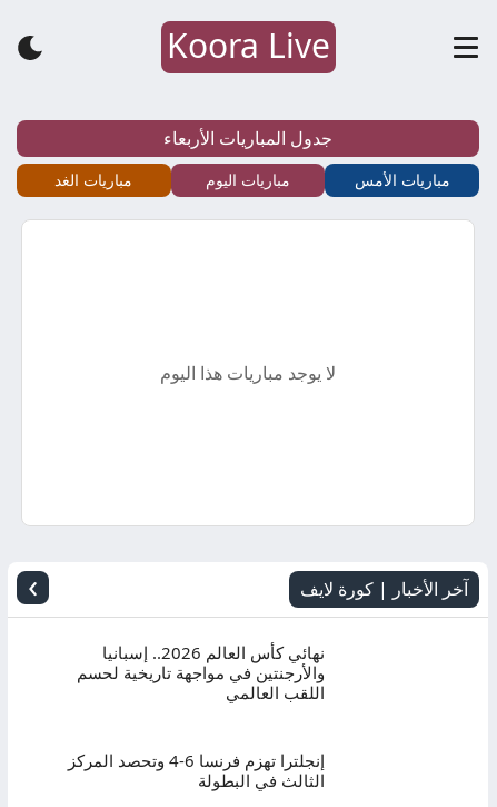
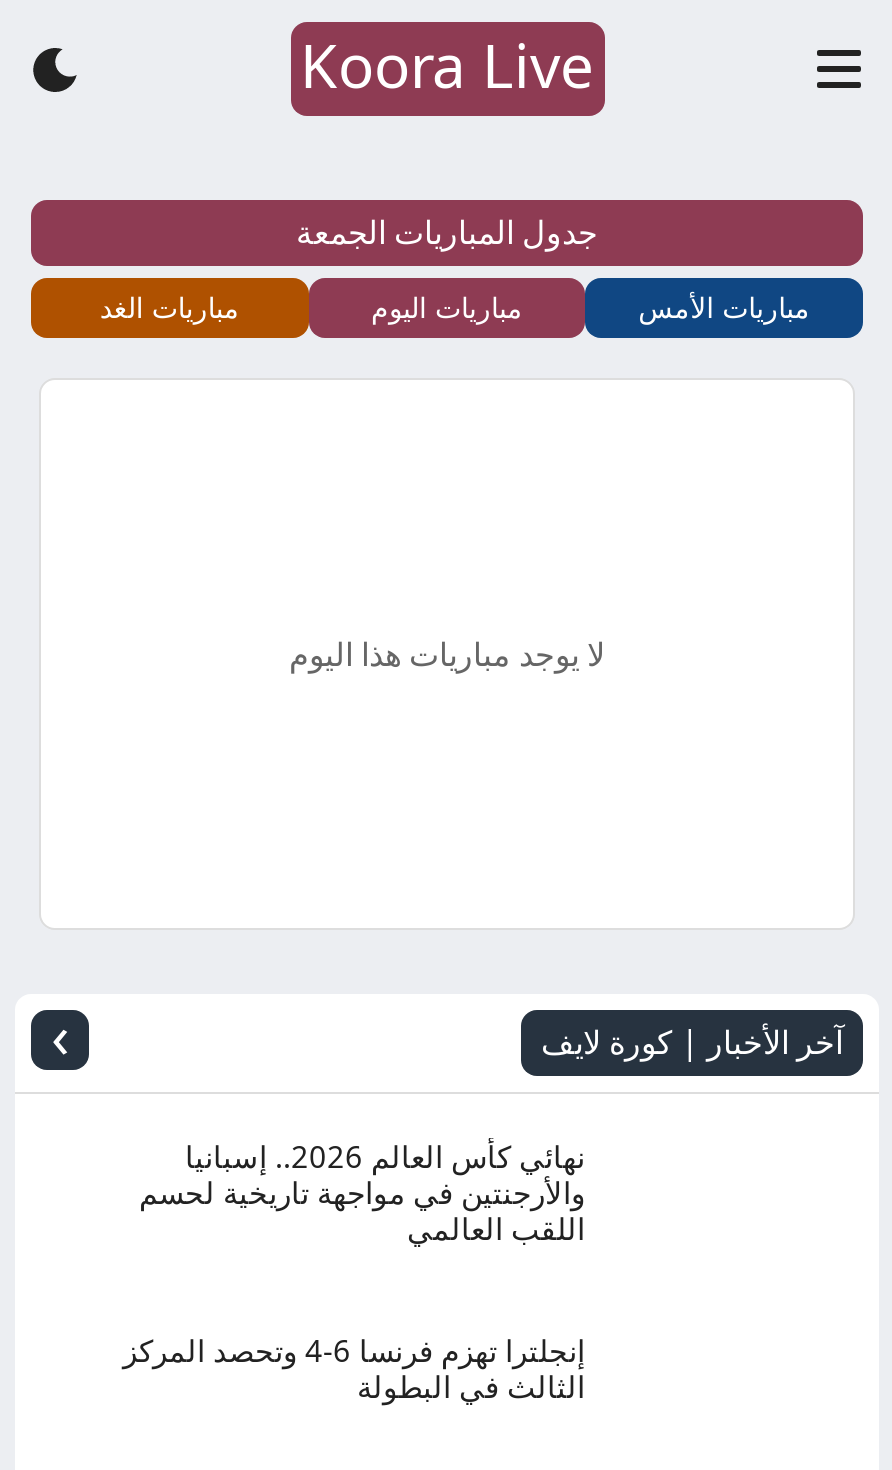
[163,126,332,150] جدول المباريات الأربعاء -> [296,210,598,254] جدول المباريات الجمعة

